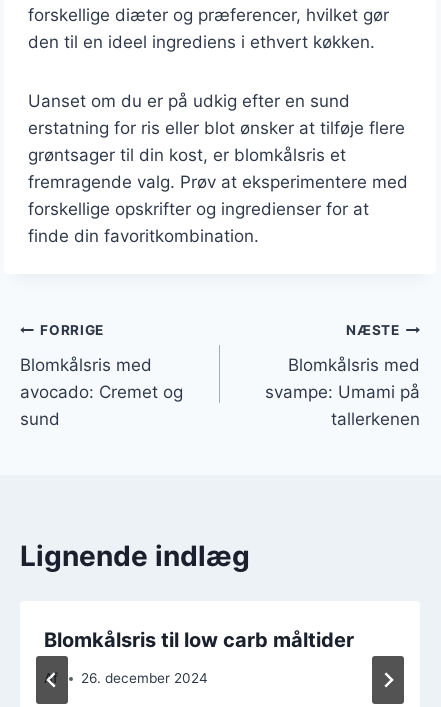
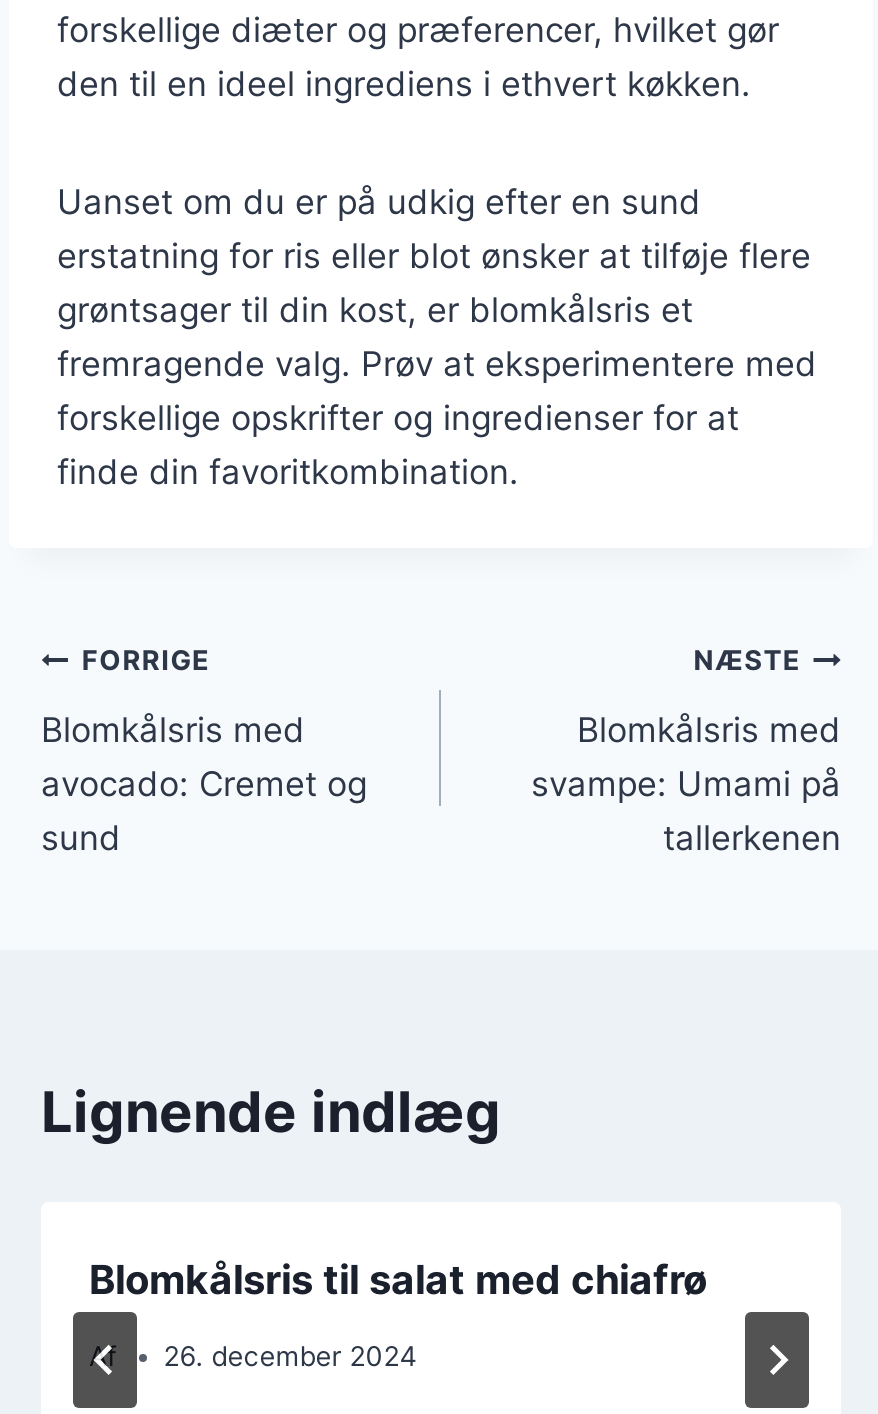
[44,627,354,651] Blomkålsris til low carb måltider -> [89,1255,707,1303] Blomkålsris til salat med chiafrø

